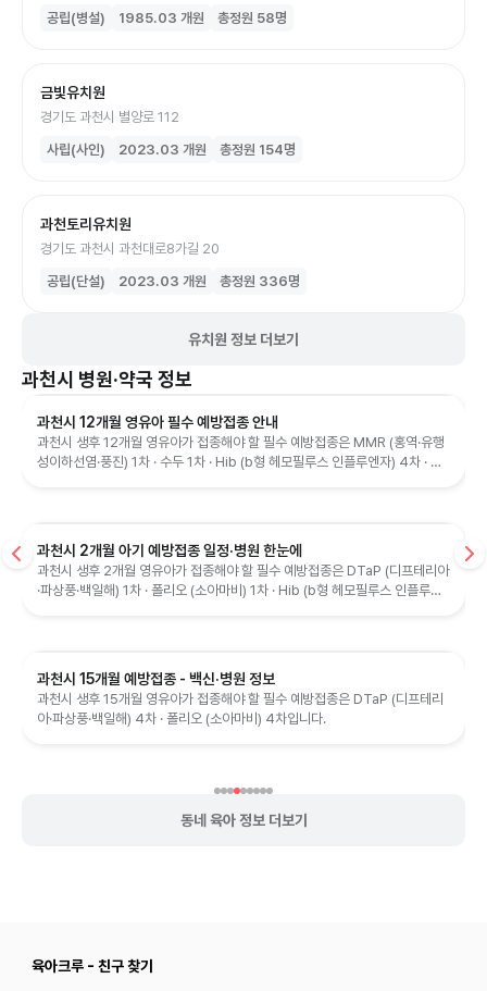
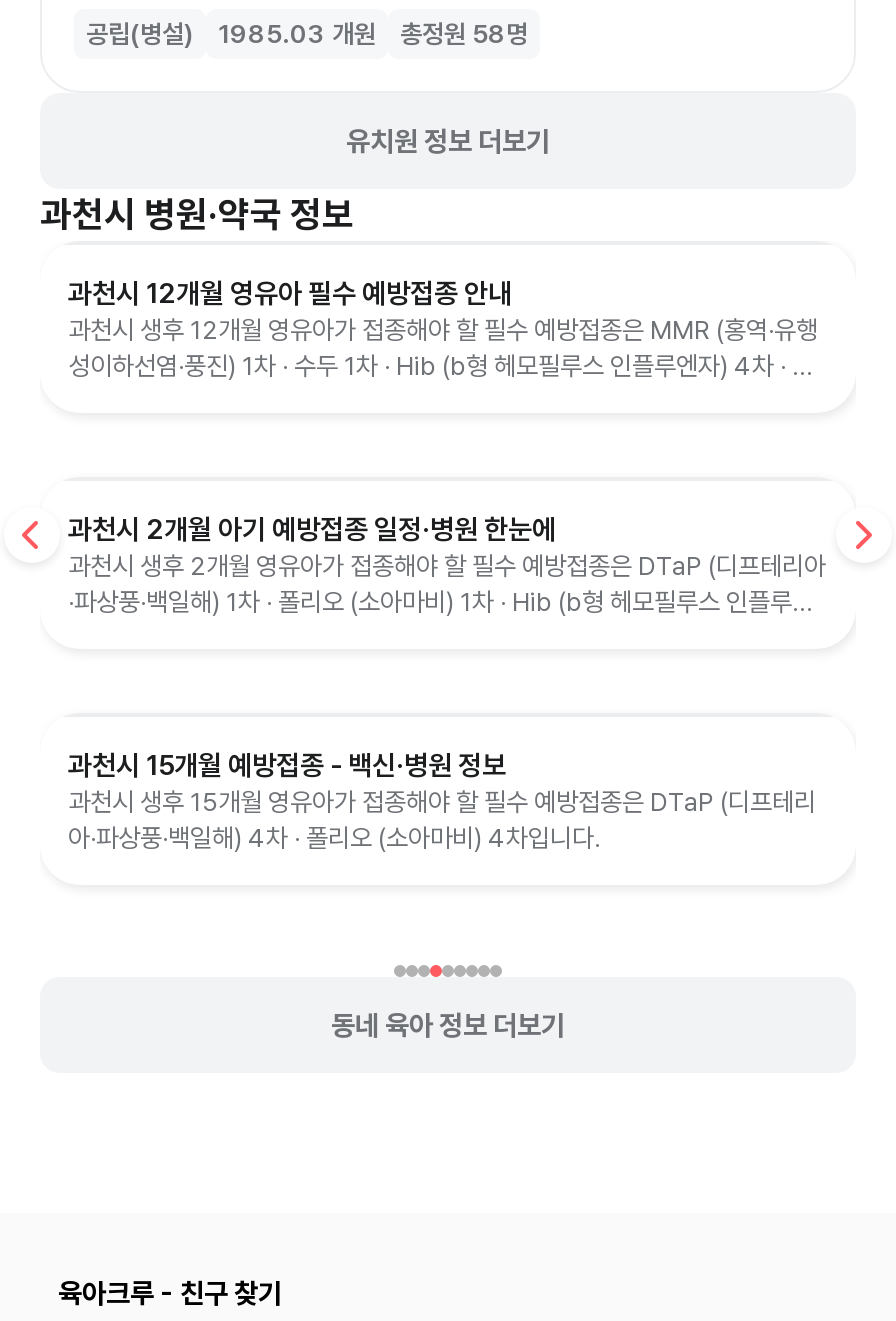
[40,84,296,158] 금빛유치원 | 경기도 과천시 별양로 112 | 사립(사인) | 2023.03 개원 | 총정원 154명 -> none
[40,215,300,289] 과천토리유치원 | 경기도 과천시 과천대로8가길 20 | 공립(단설) | 2023.03 개원 | 총정원 336명 -> none

